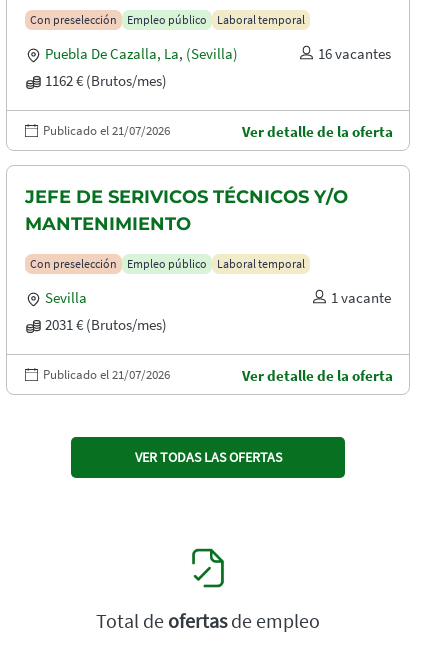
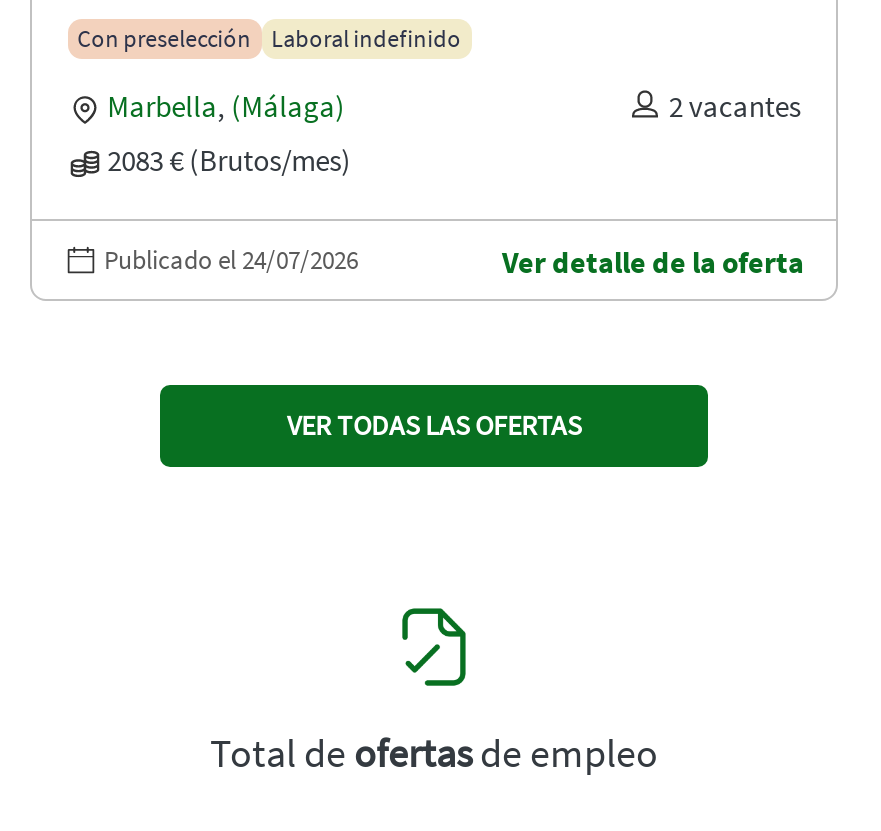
[25,12,393,383] Empleo público | Laboral temporal | Puebla De Cazalla, La, (Sevilla) | 16 vacantes | 1162 € (Brutos/mes) | Publicado el 21/07/2026 | Ver detalle de la oferta | JEFE DE SERIVICOS TÉCNICOS Y/O | MANTENIMIENTO | Con preselección | Empleo público | Laboral temporal | Sevilla | 1 vacante | 2031 € (Brutos/mes) | Publicado el 21/07/2026 -> [104,23,801,277] Laboral indefinido | Marbella, (Málaga) | 2 vacantes | 2083 € (Brutos/mes) | Publicado el 24/07/2026

